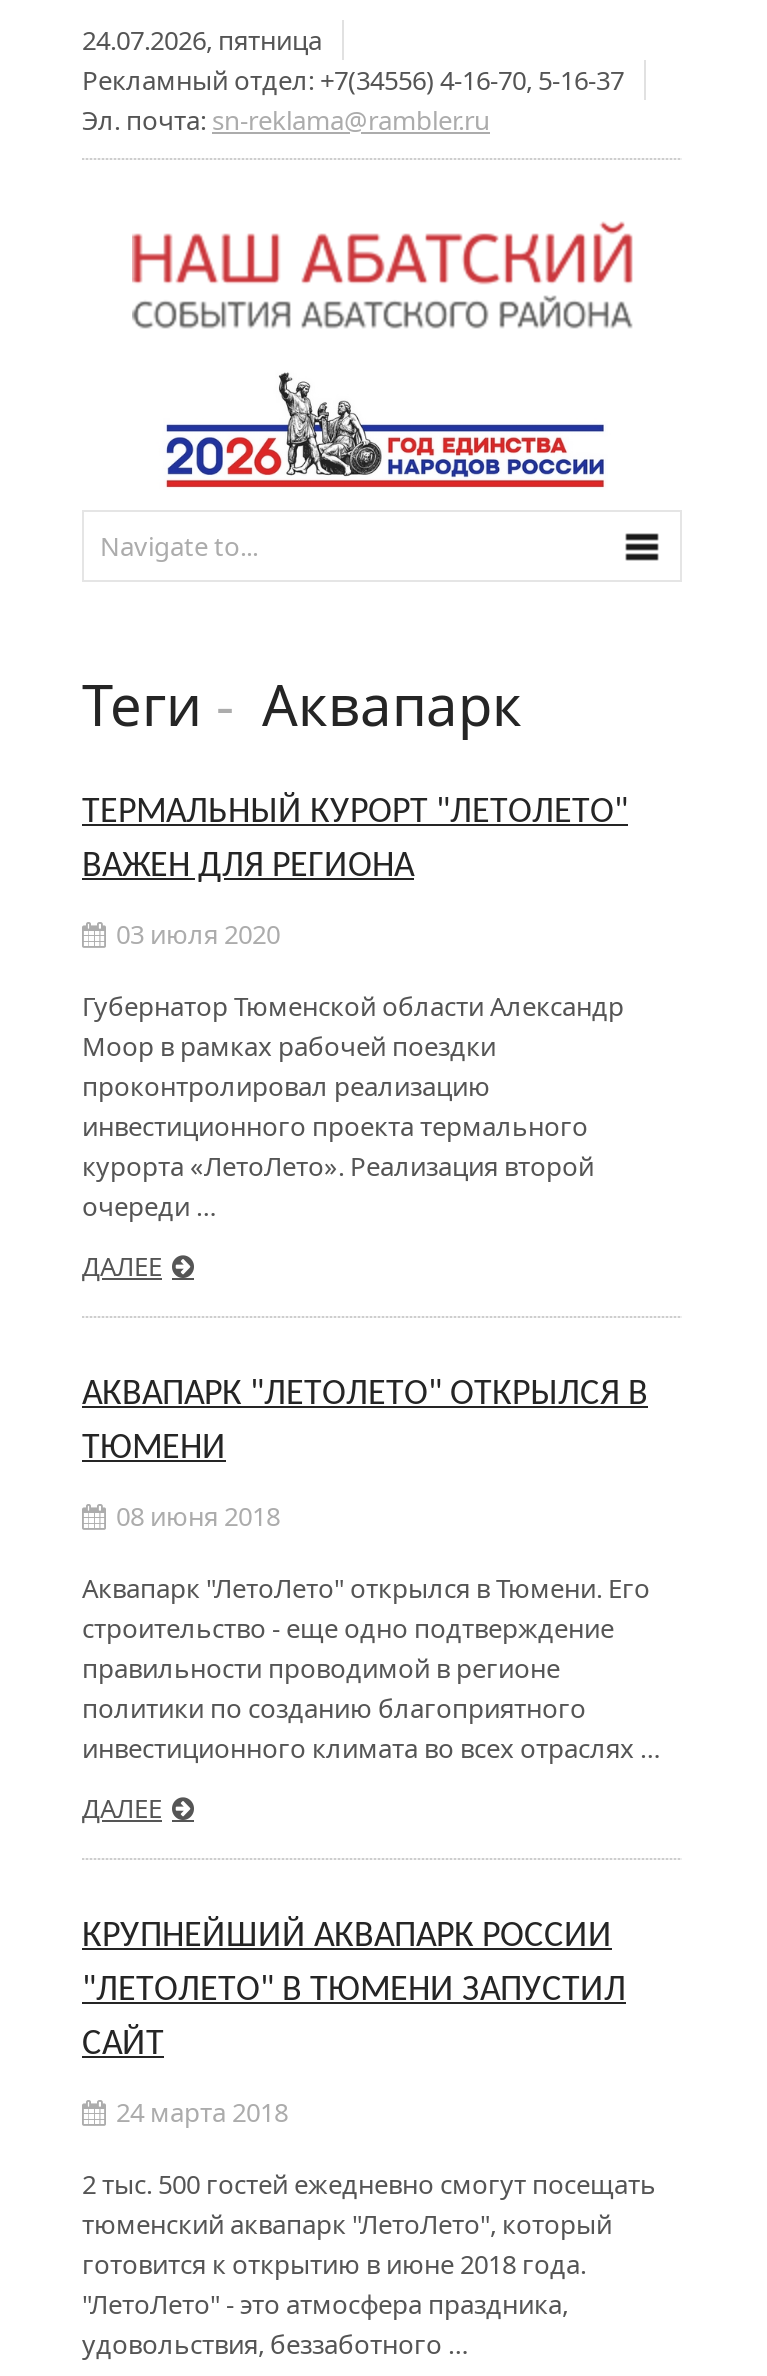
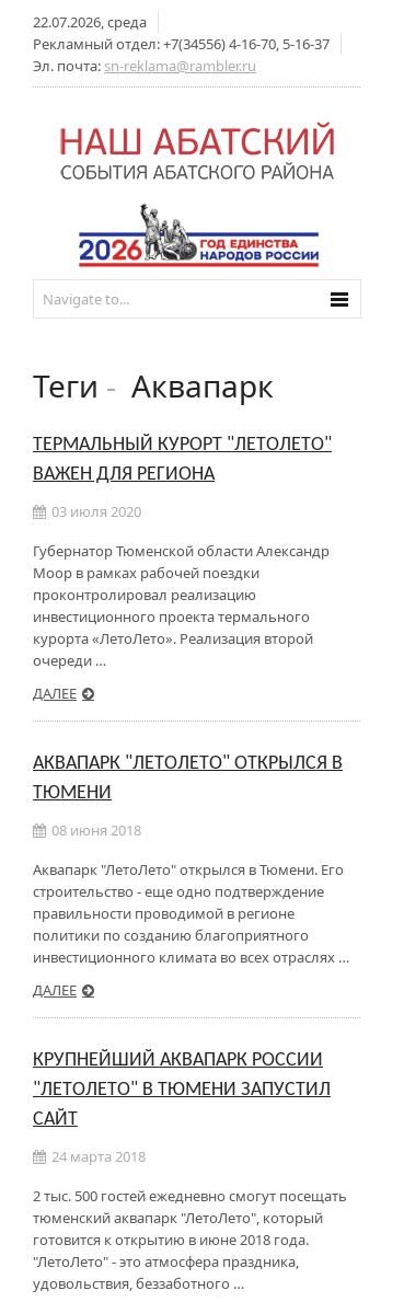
[82,22,322,58] 24.07.2026, пятница -> [33,12,147,32] 22.07.2026, среда

